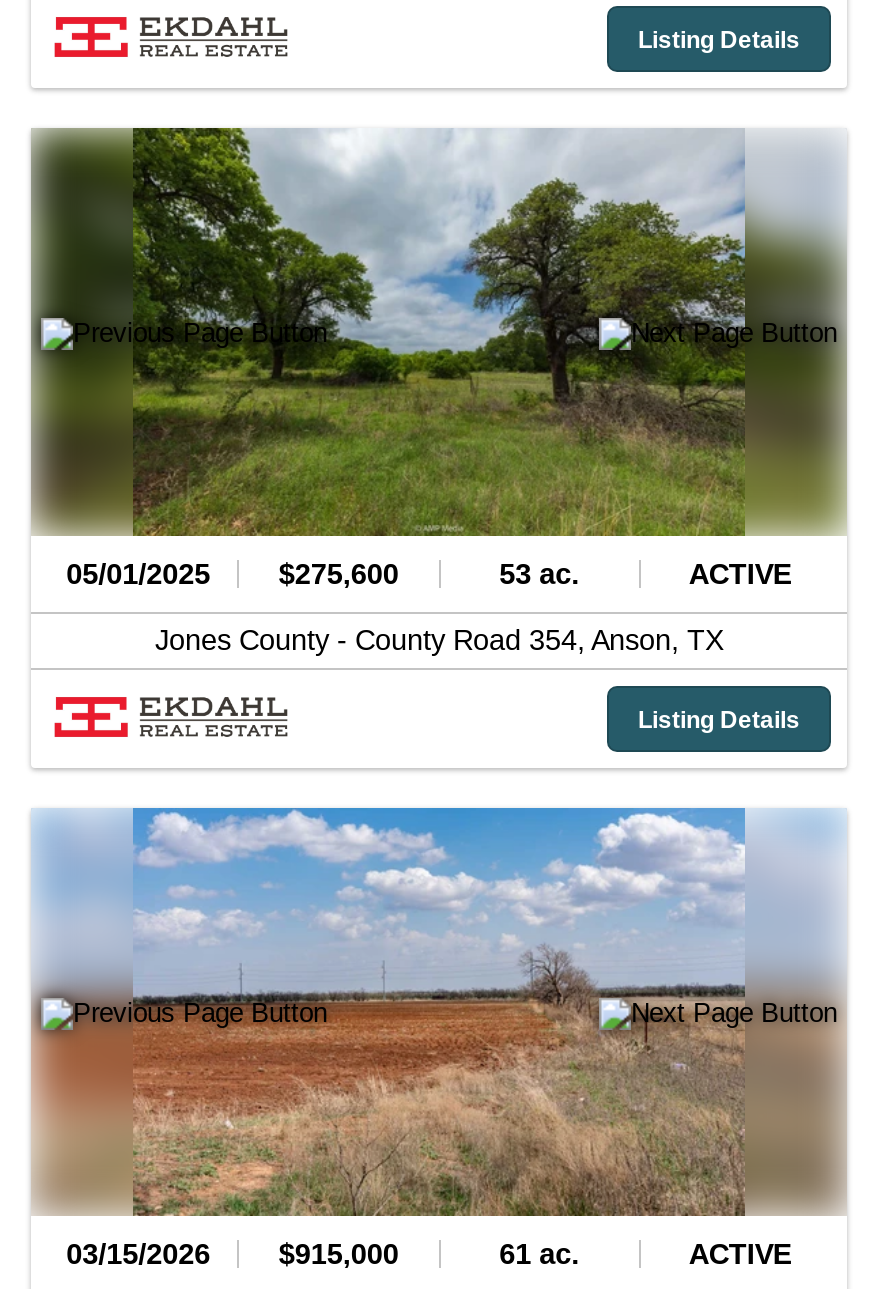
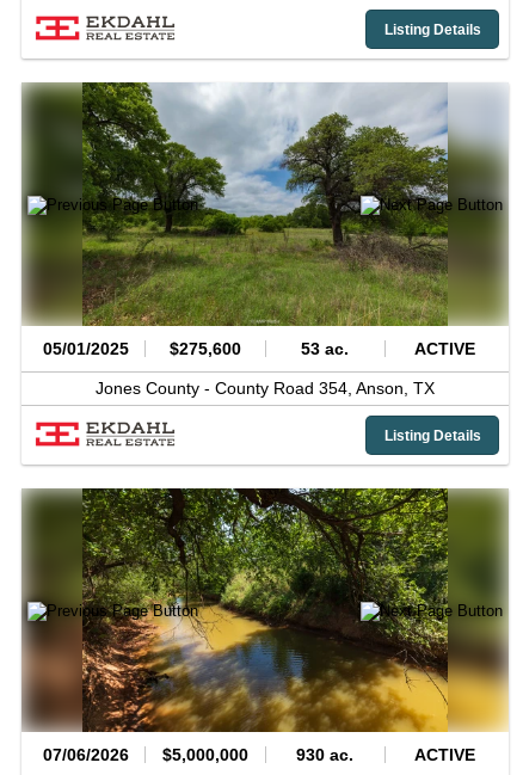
[31,806,847,1269] [image] | 03/15/2026 -> [21,487,510,764] [image] | 07/06/2026
[279,1237,399,1269] $915,000 -> [162,745,248,764] $5,000,000
[499,1237,579,1269] 61 ac. -> [296,745,354,764] 930 ac.

